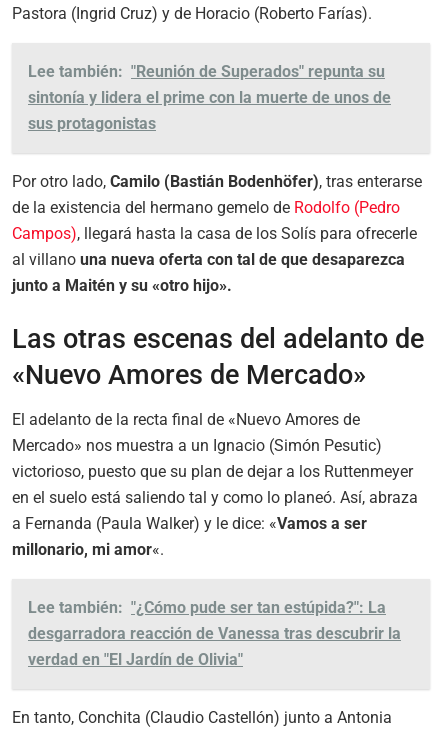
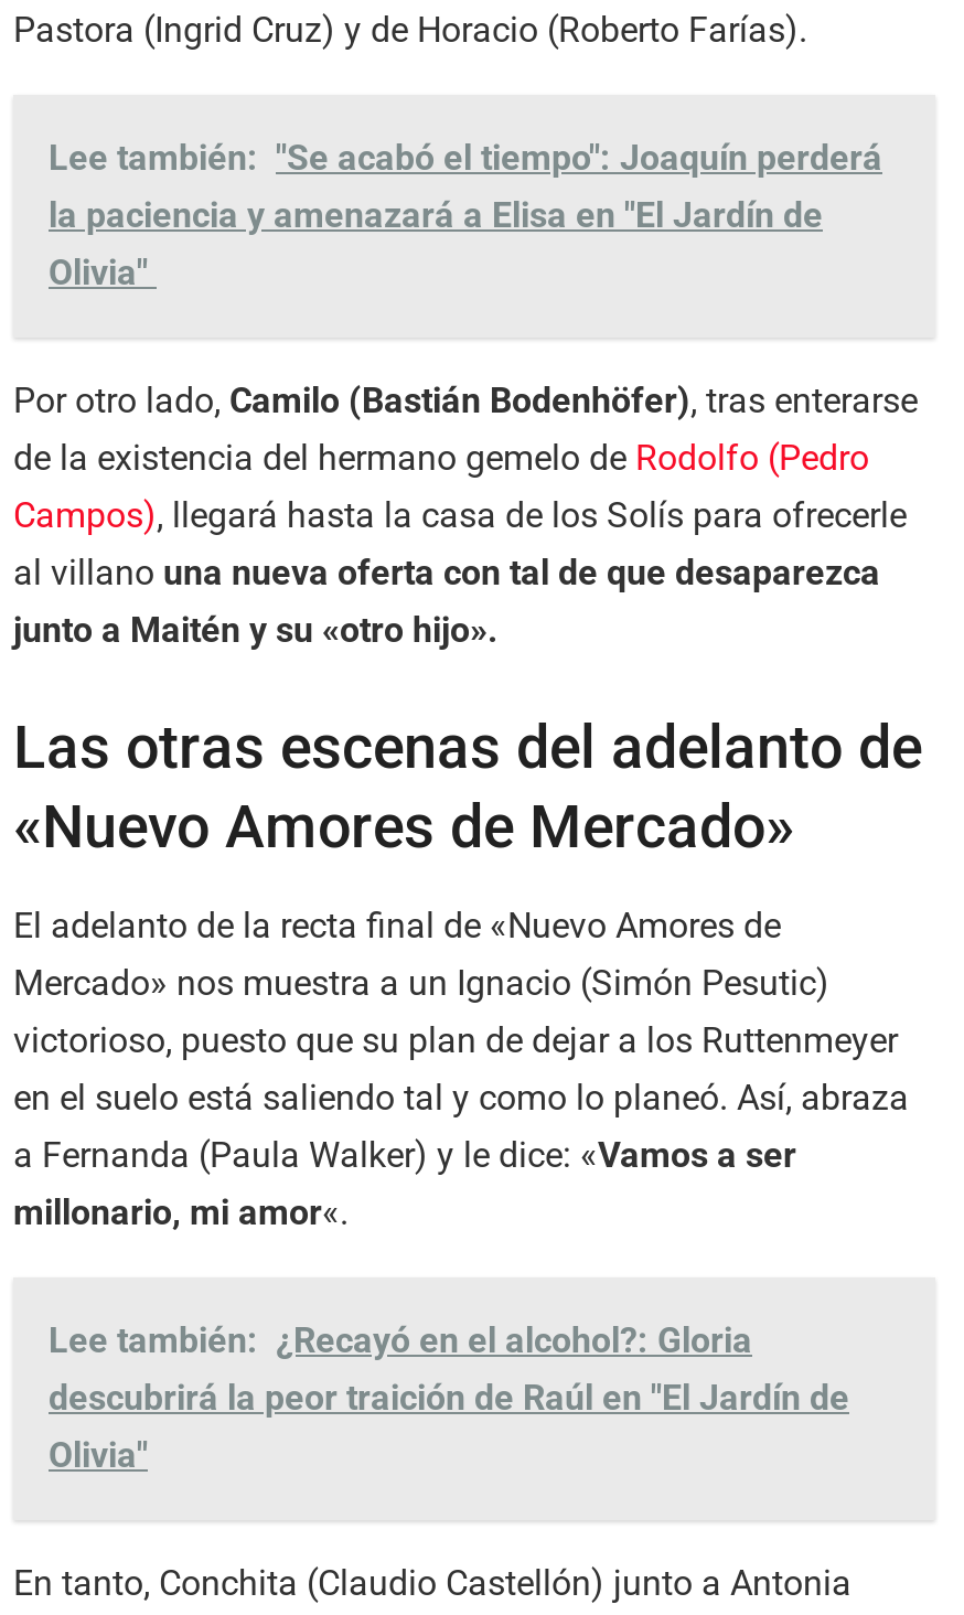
[28,62,391,133] Lee también: "Reunión de Superados" repunta su | sintonía y lidera el prime con la muerte de unos de | sus protagonistas -> [49,136,882,293] Lee también: "Se acabó el tiempo": Joaquín perderá | la paciencia y amenazará a Elisa en "El Jardín de | Olivia"
[28,598,401,669] Lee también: "¿Cómo pude ser tan estúpida?": La | desgarradora reacción de Vanessa tras descubrir la | verdad en "El Jardín de Olivia" -> [49,1319,849,1476] Lee también: ¿Recayó en el alcohol?: Gloria | descubrirá la peor traición de Raúl en "El Jardín de | Olivia"

